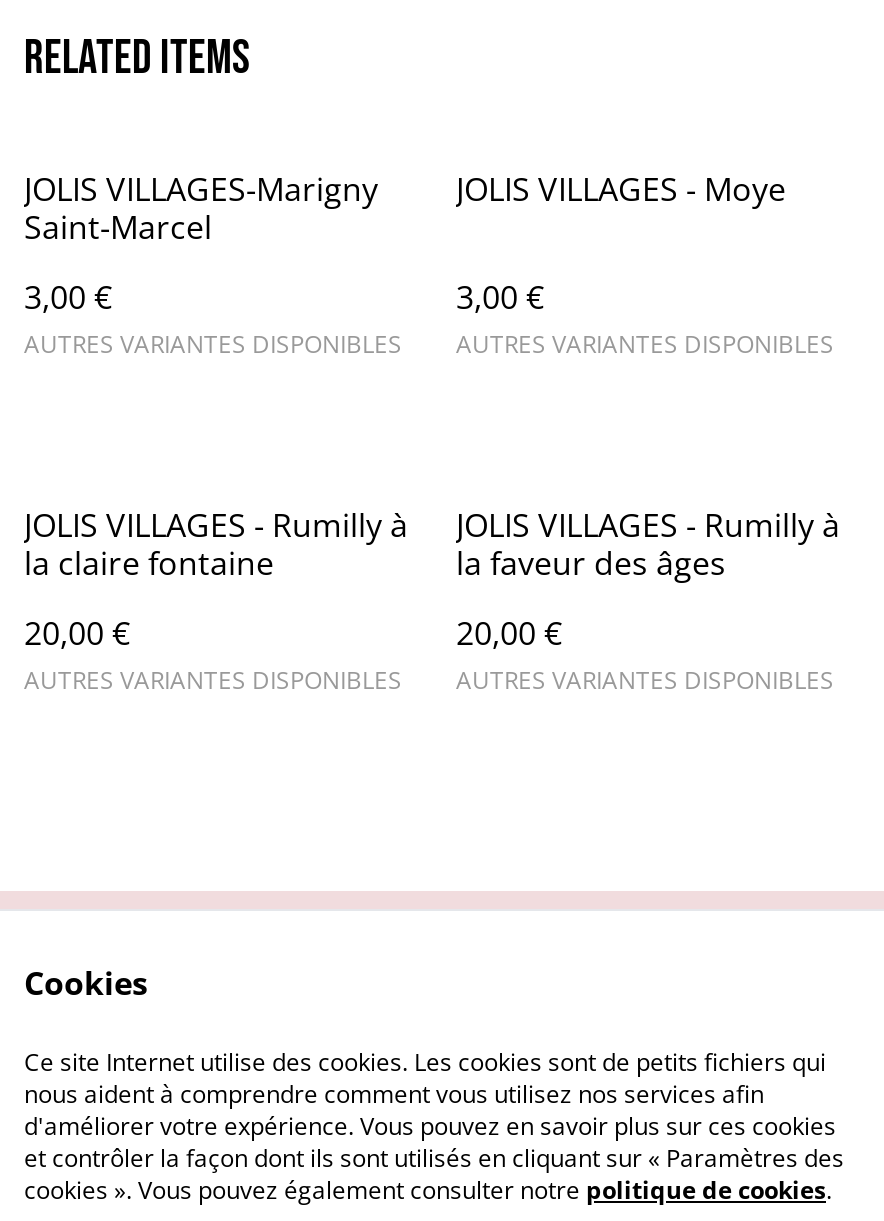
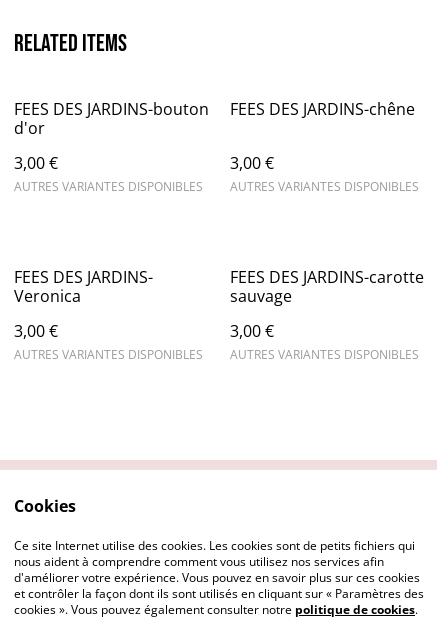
[24,168,378,250] JOLIS VILLAGES-Marigny | Saint-Marcel -> [14,98,209,139] FEES DES JARDINS-bouton | d'or
[456,168,786,212] JOLIS VILLAGES - Moye -> [230,98,415,120] FEES DES JARDINS-chêne
[24,504,408,586] JOLIS VILLAGES - Rumilly à | la claire fontaine -> [14,266,153,307] FEES DES JARDINS- | Veronica
[456,504,840,586] JOLIS VILLAGES - Rumilly à | la faveur des âges -> [230,266,424,307] FEES DES JARDINS-carotte | sauvage
[24,612,130,656] 20,00 € -> [14,320,58,342] 3,00 €
[456,612,562,656] 20,00 € -> [230,320,274,342] 3,00 €

